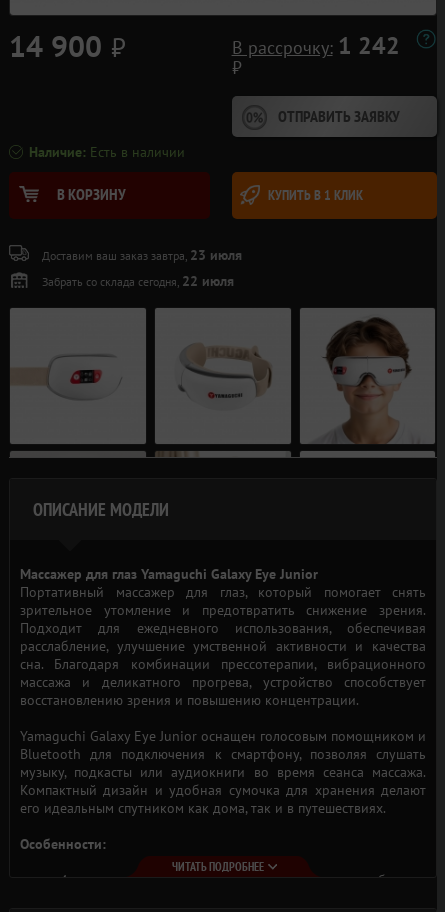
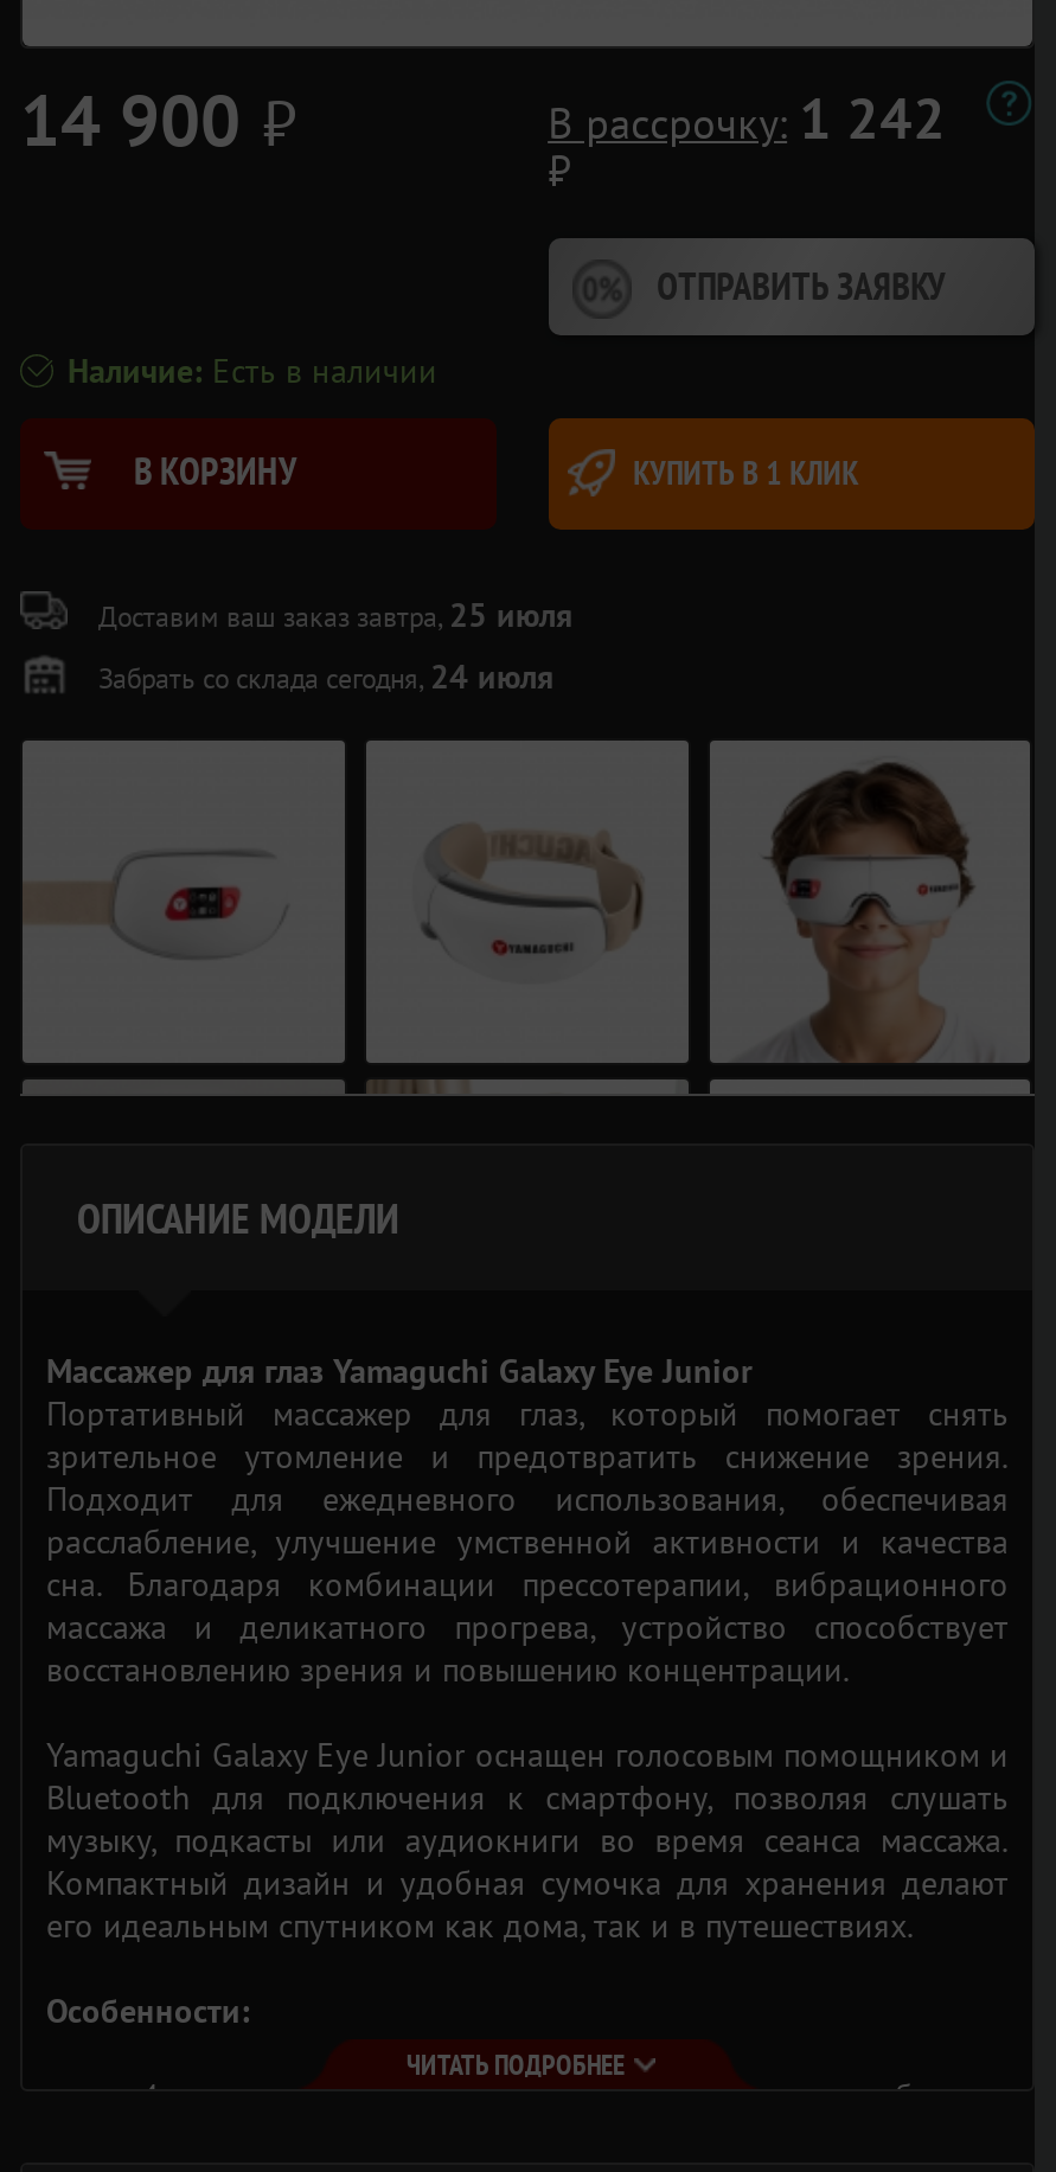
[42,246,242,264] Доставим ваш заказ завтра, 23 июля -> [98,593,572,636] Доставим ваш заказ завтра, 25 июля
[42,272,234,290] Забрать со склада сегодня, 22 июля -> [98,655,553,698] Забрать со склада сегодня, 24 июля

